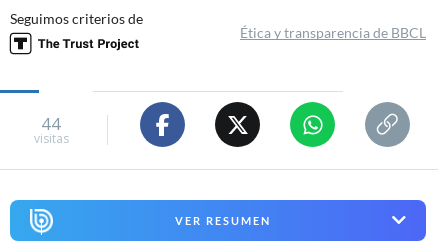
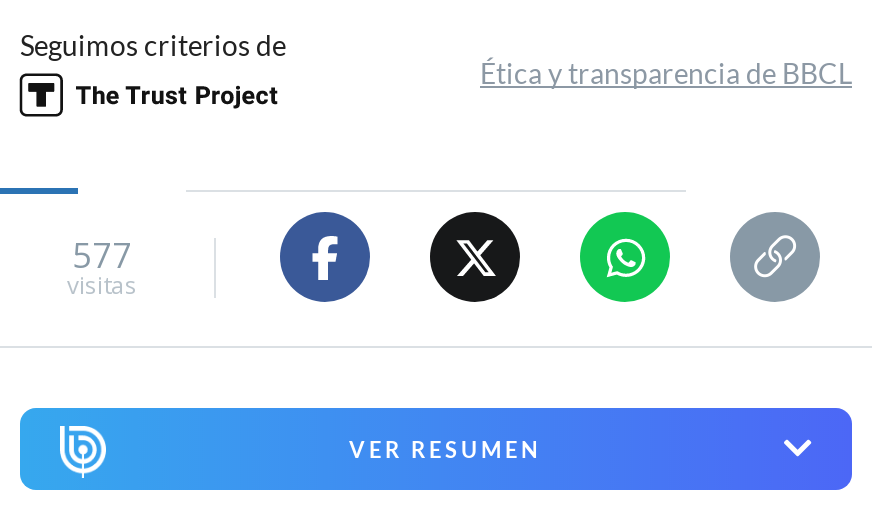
[41,112,61,135] 44 -> [72,231,132,277] 577

